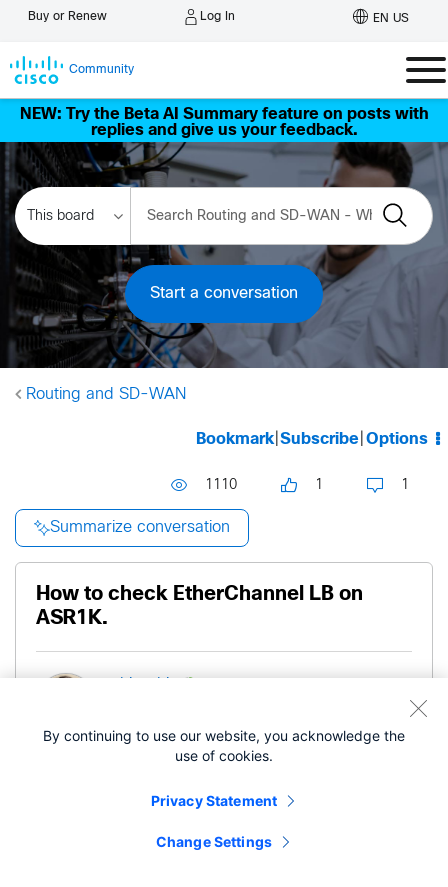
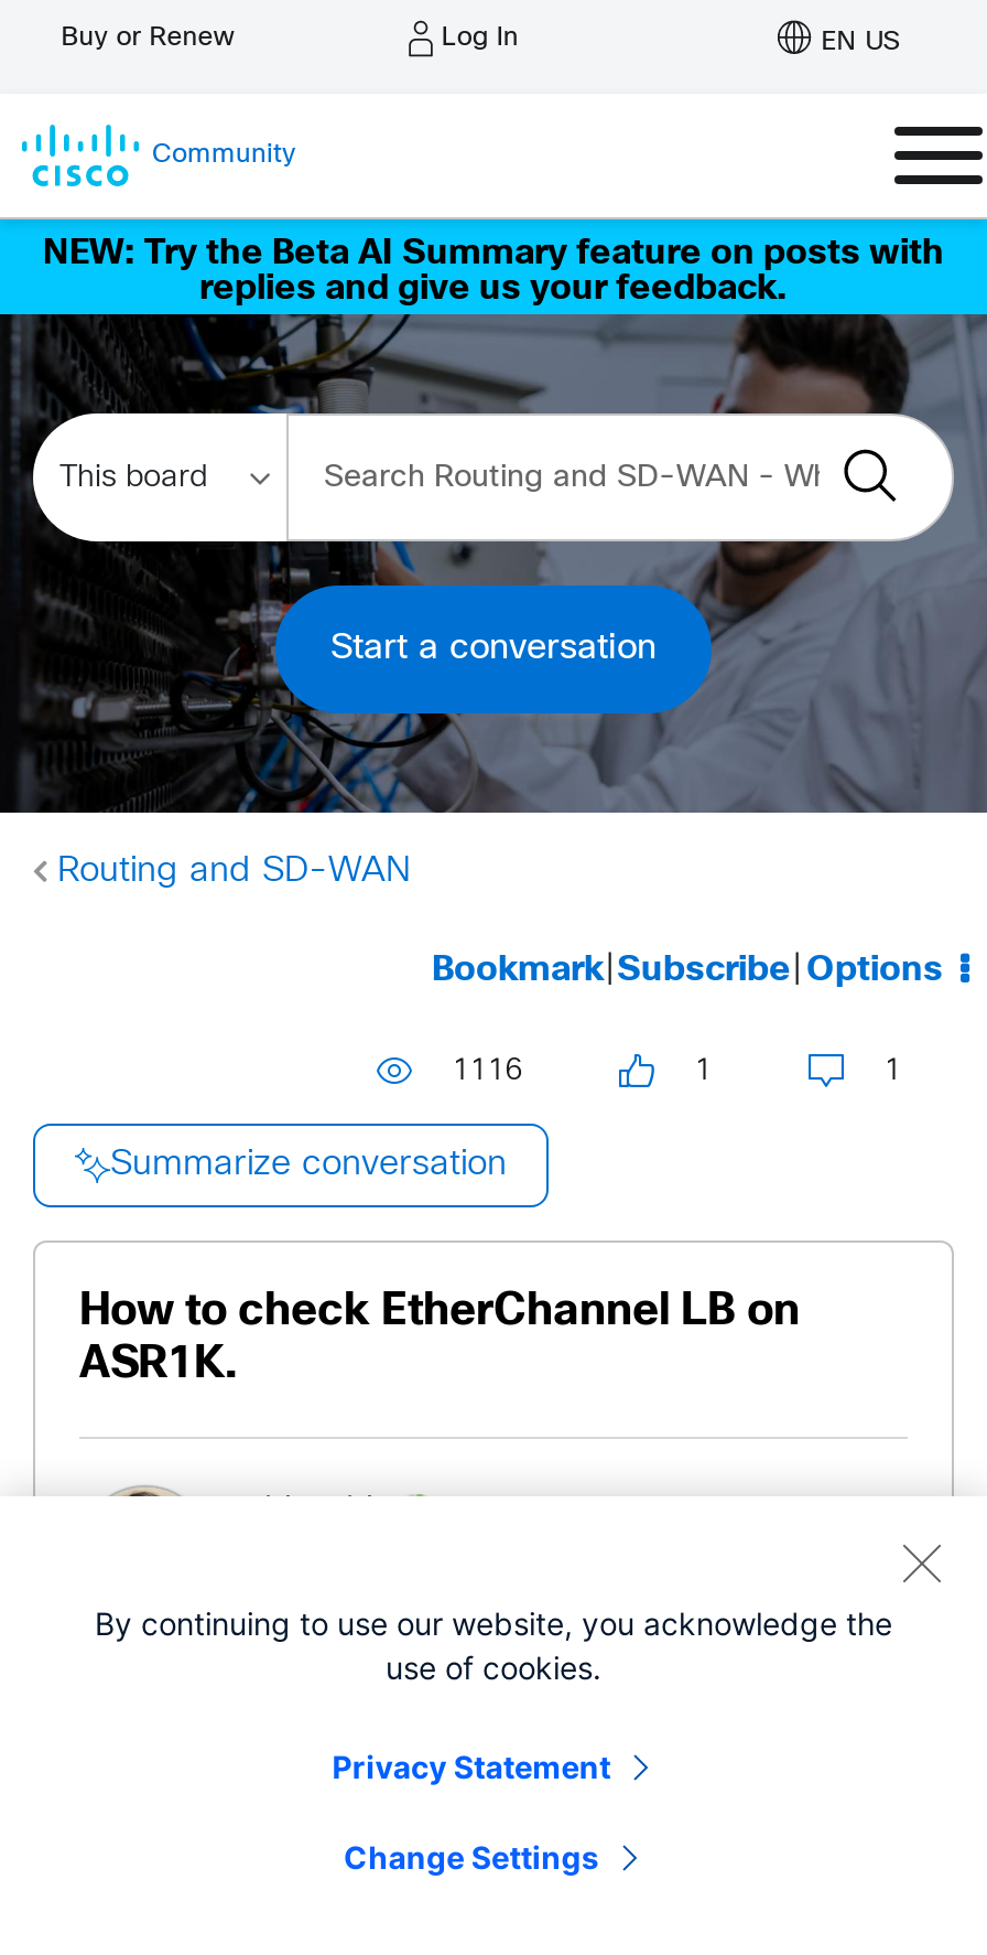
[205,479,237,492] 1110 -> [452,1057,522,1086] 1116

